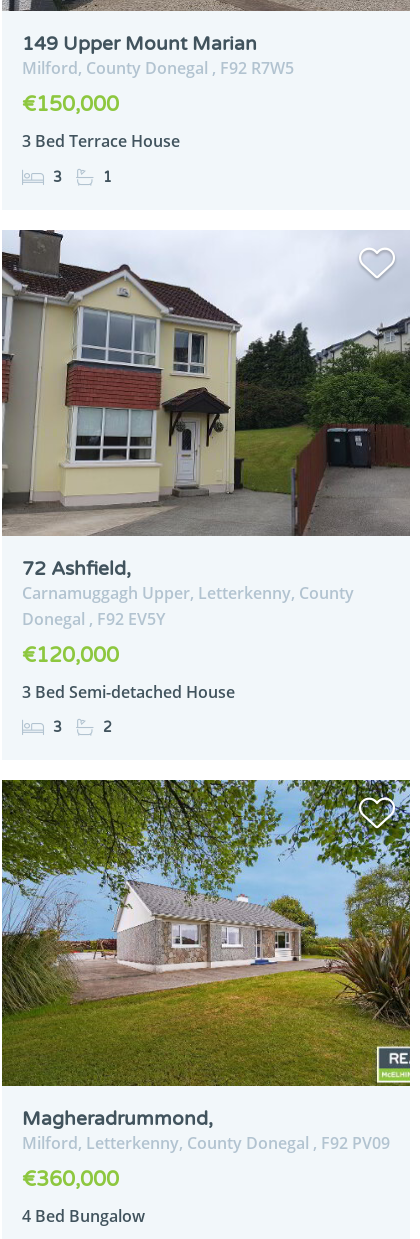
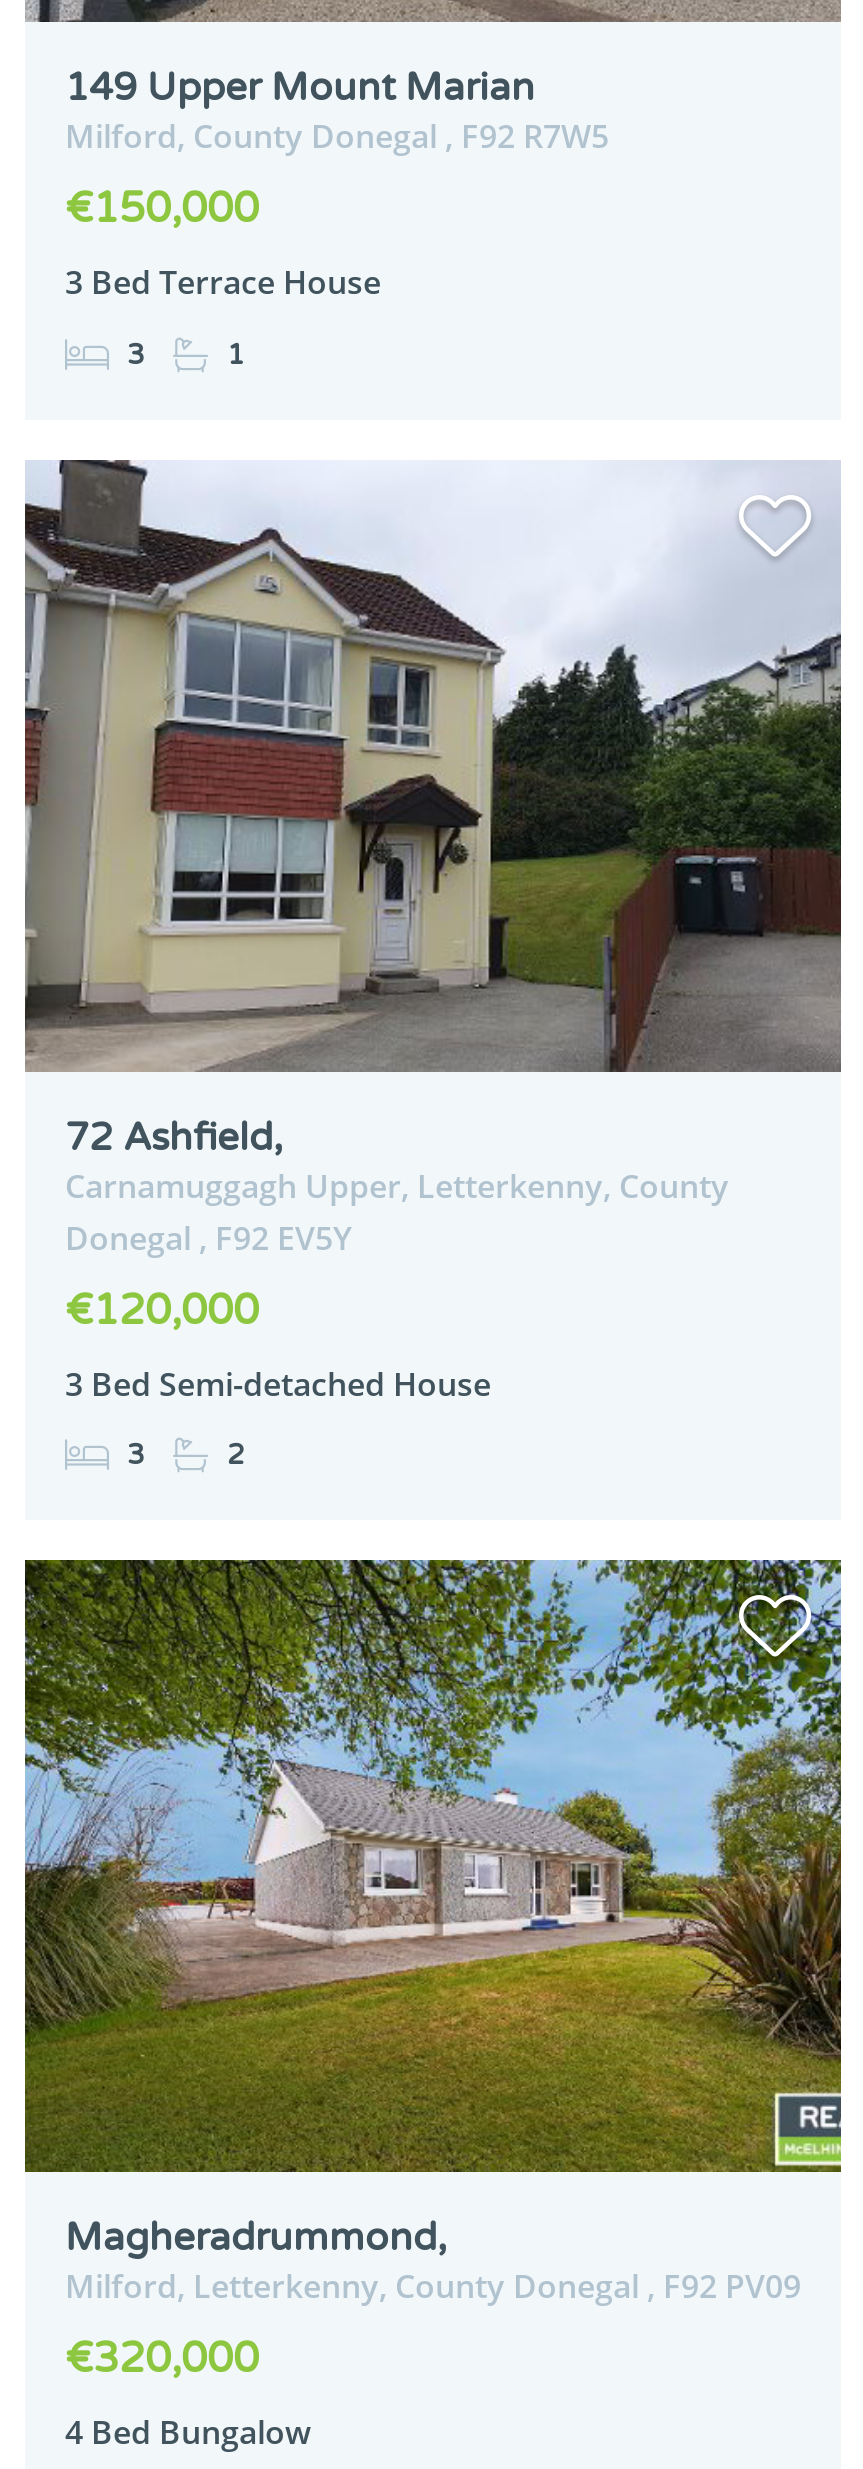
[22,1167,119,1192] €360,000 -> [65,2334,259,2384] €320,000

